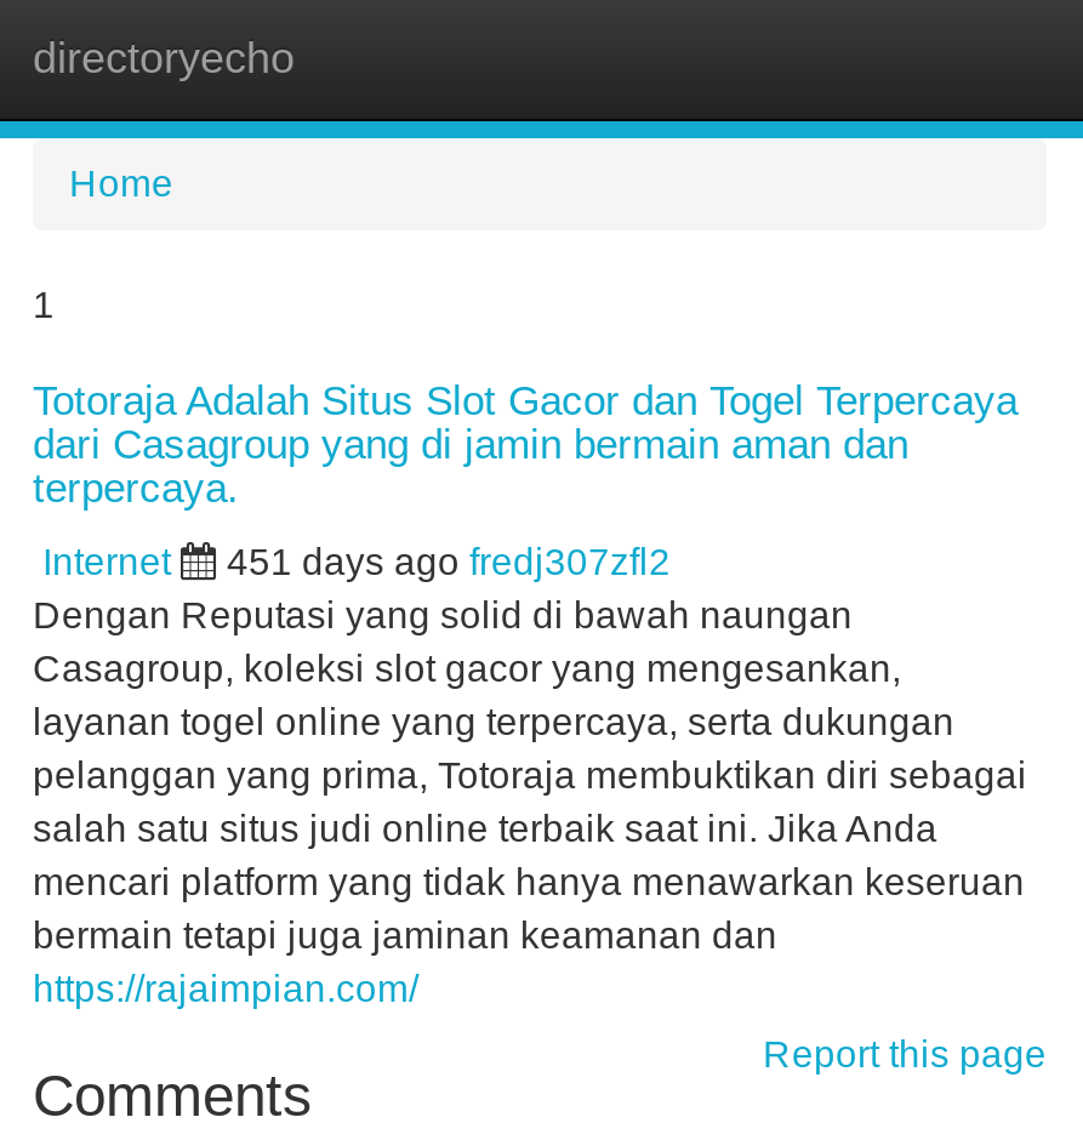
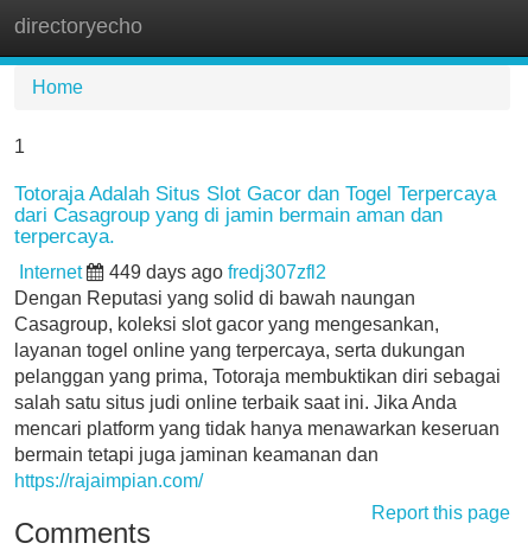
[227,541,671,582] 451 days ago fredj307zfl2 -> [109,262,326,282] 449 days ago fredj307zfl2

